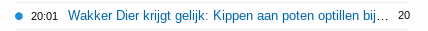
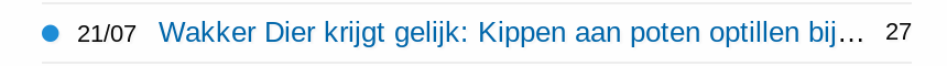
[31,10,58,22] 20:01 -> [77,20,137,46] 21/07
[398,9,410,21] 20 -> [885,18,912,44] 27

